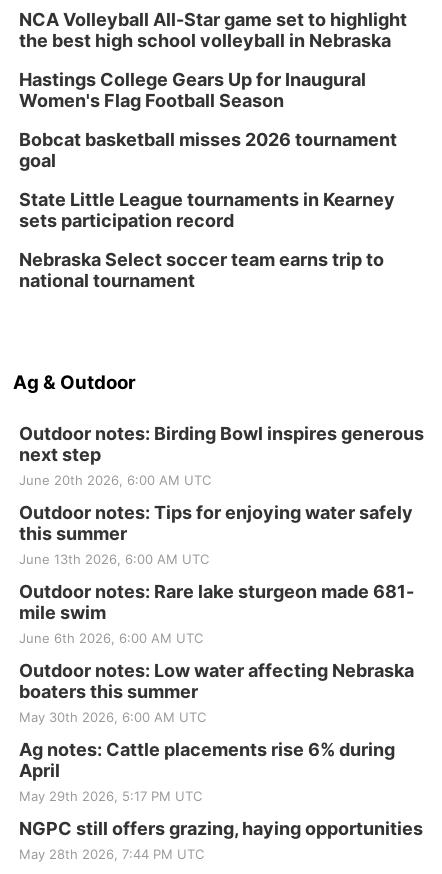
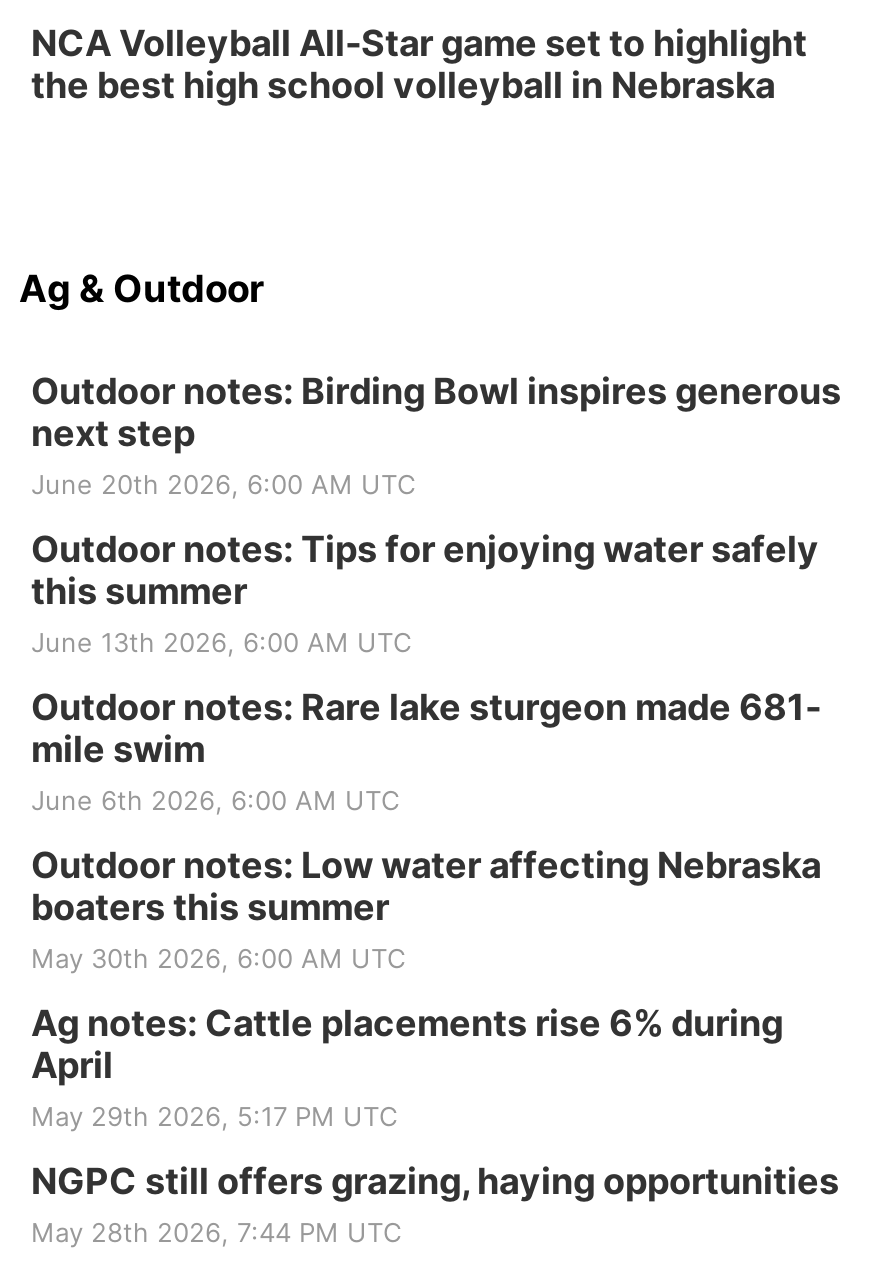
[19,69,397,291] Hastings College Gears Up for Inaugural | Women's Flag Football Season | Bobcat basketball misses 2026 tournament | goal | State Little League tournaments in Kearney | sets participation record | Nebraska Select soccer team earns trip to | national tournament -> none

